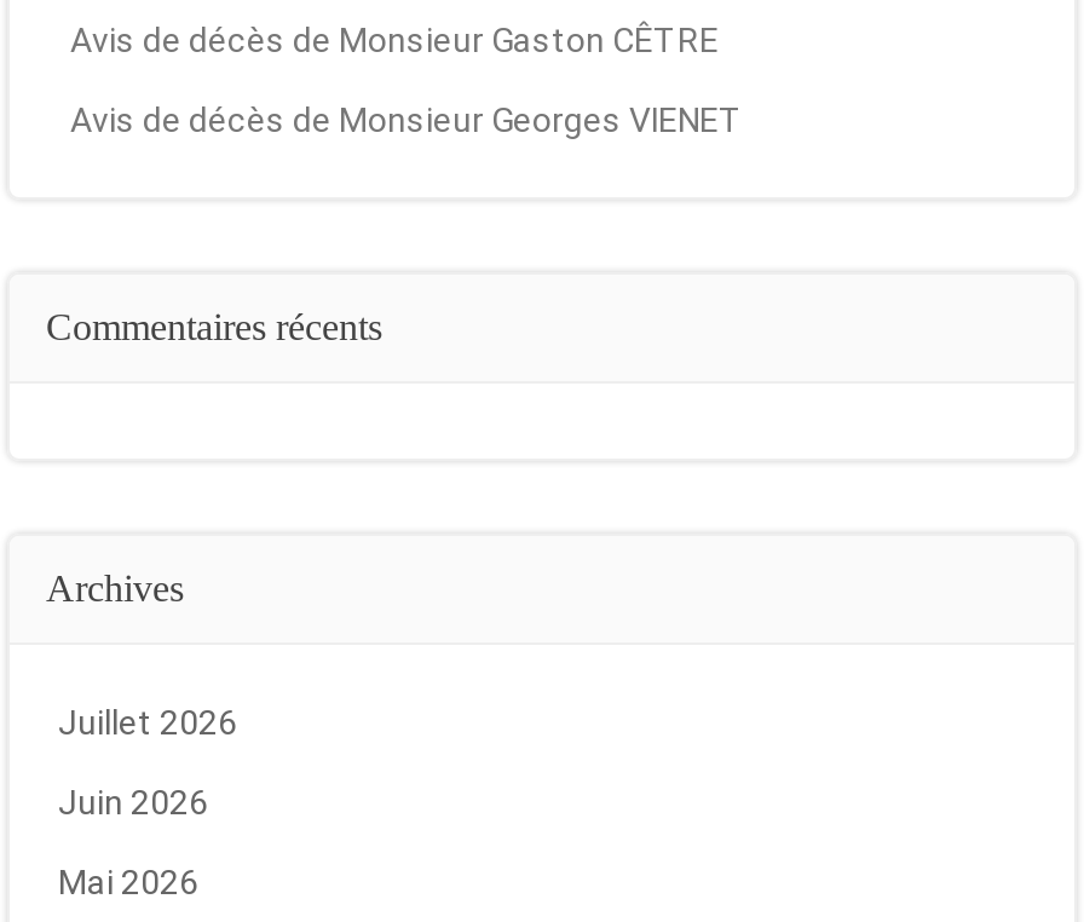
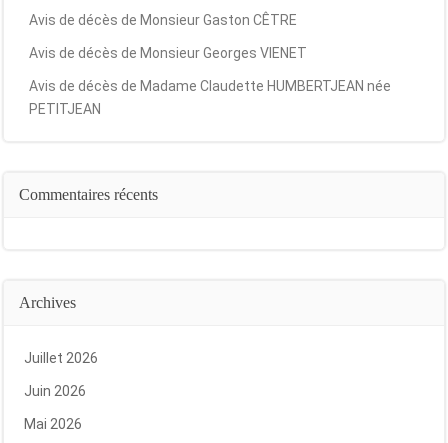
none -> [29,78,391,117] Avis de décès de Madame Claudette HUMBERTJEAN née | PETITJEAN

